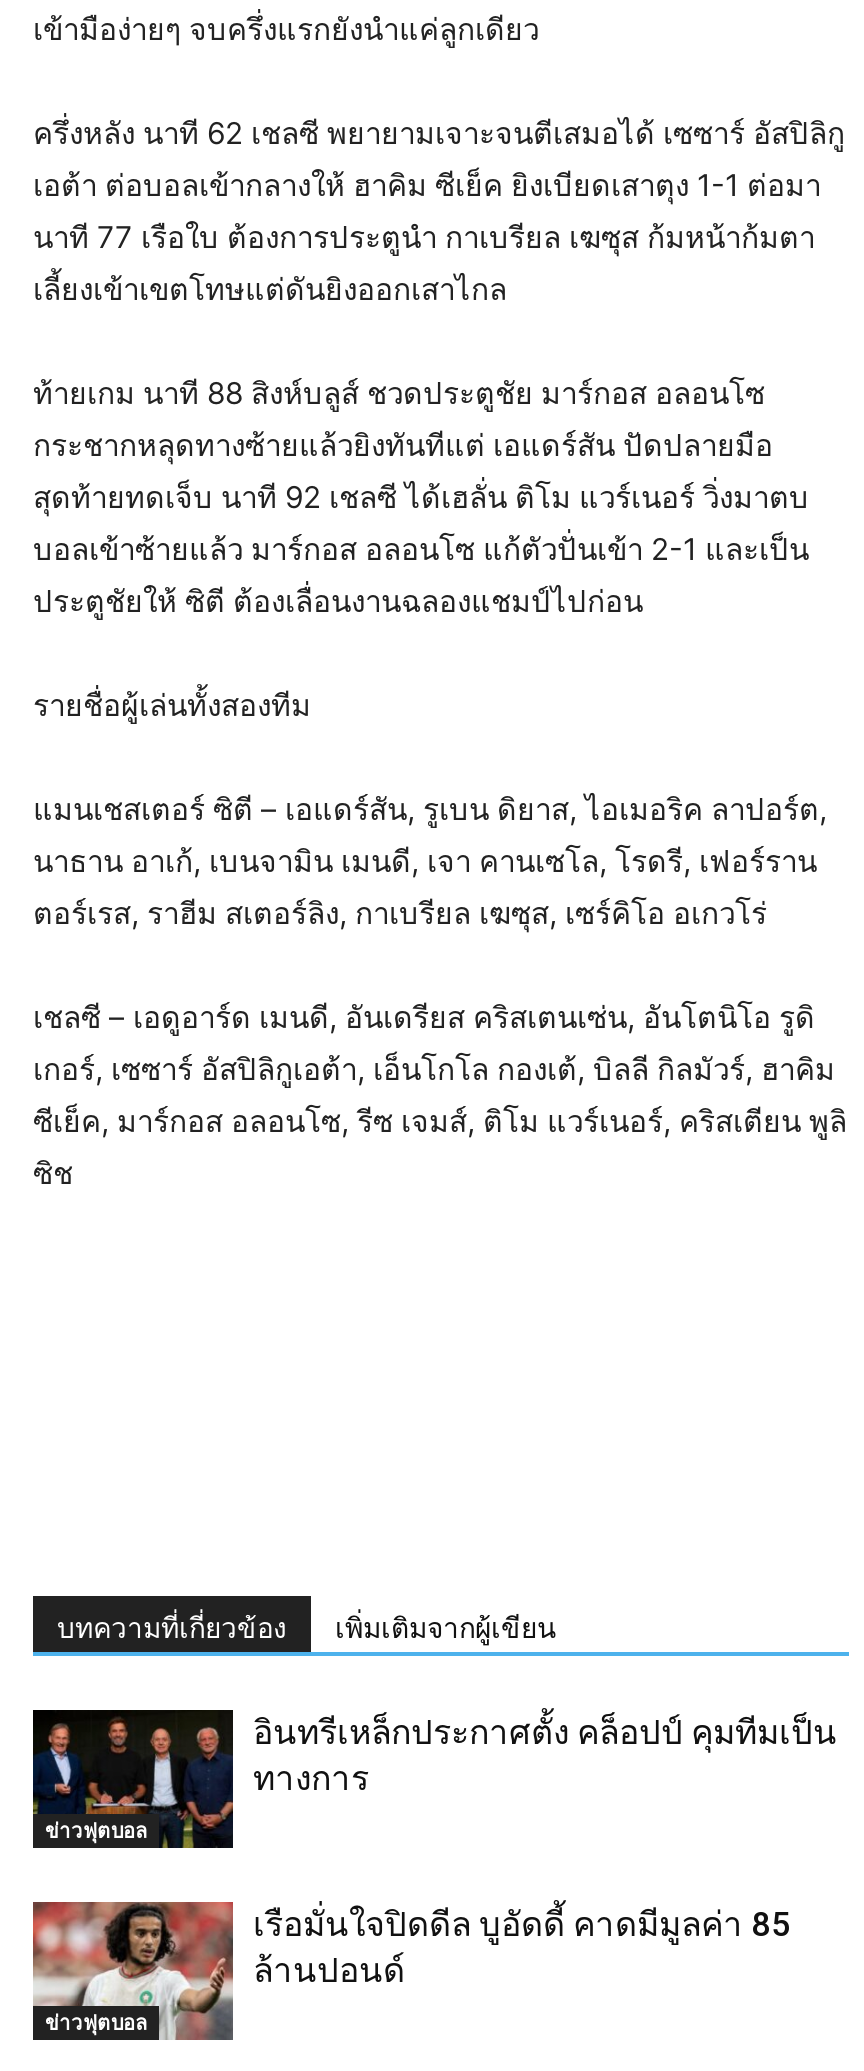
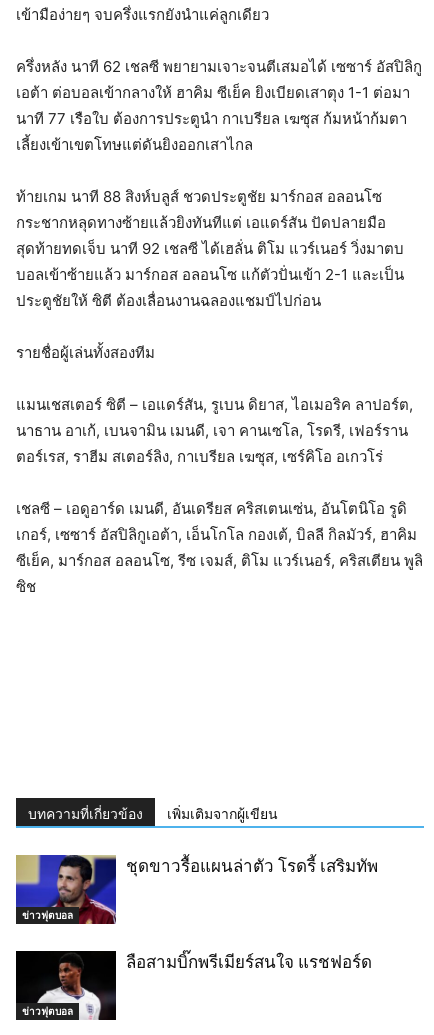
[31,1708,837,1850] [image] | อินทรีเหล็กประกาศตั้ง คล็อปป์ คุมทีมเป็น | ทางการ -> [15,854,378,925] [image] | ชุดขาวรื้อแผนล่าตัว โรดรี้ เสริมทัพ
[31,1900,791,2042] [image] | เรือมั่นใจปิดดีล บูอัดดี้ คาดมีมูลค่า 85 | ล้านปอนด์ -> [15,950,372,1021] [image] | ลือสามบิ๊กพรีเมียร์สนใจ แรชฟอร์ด

